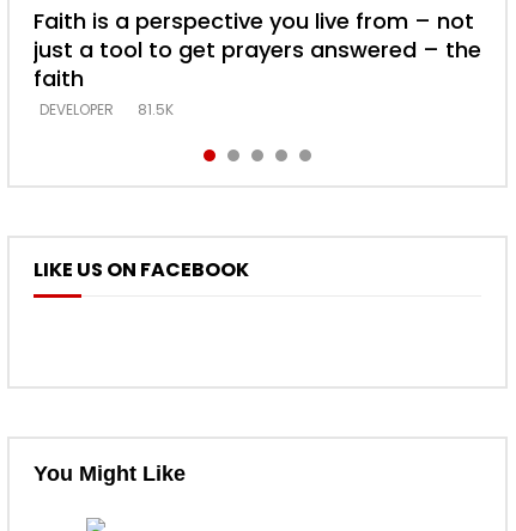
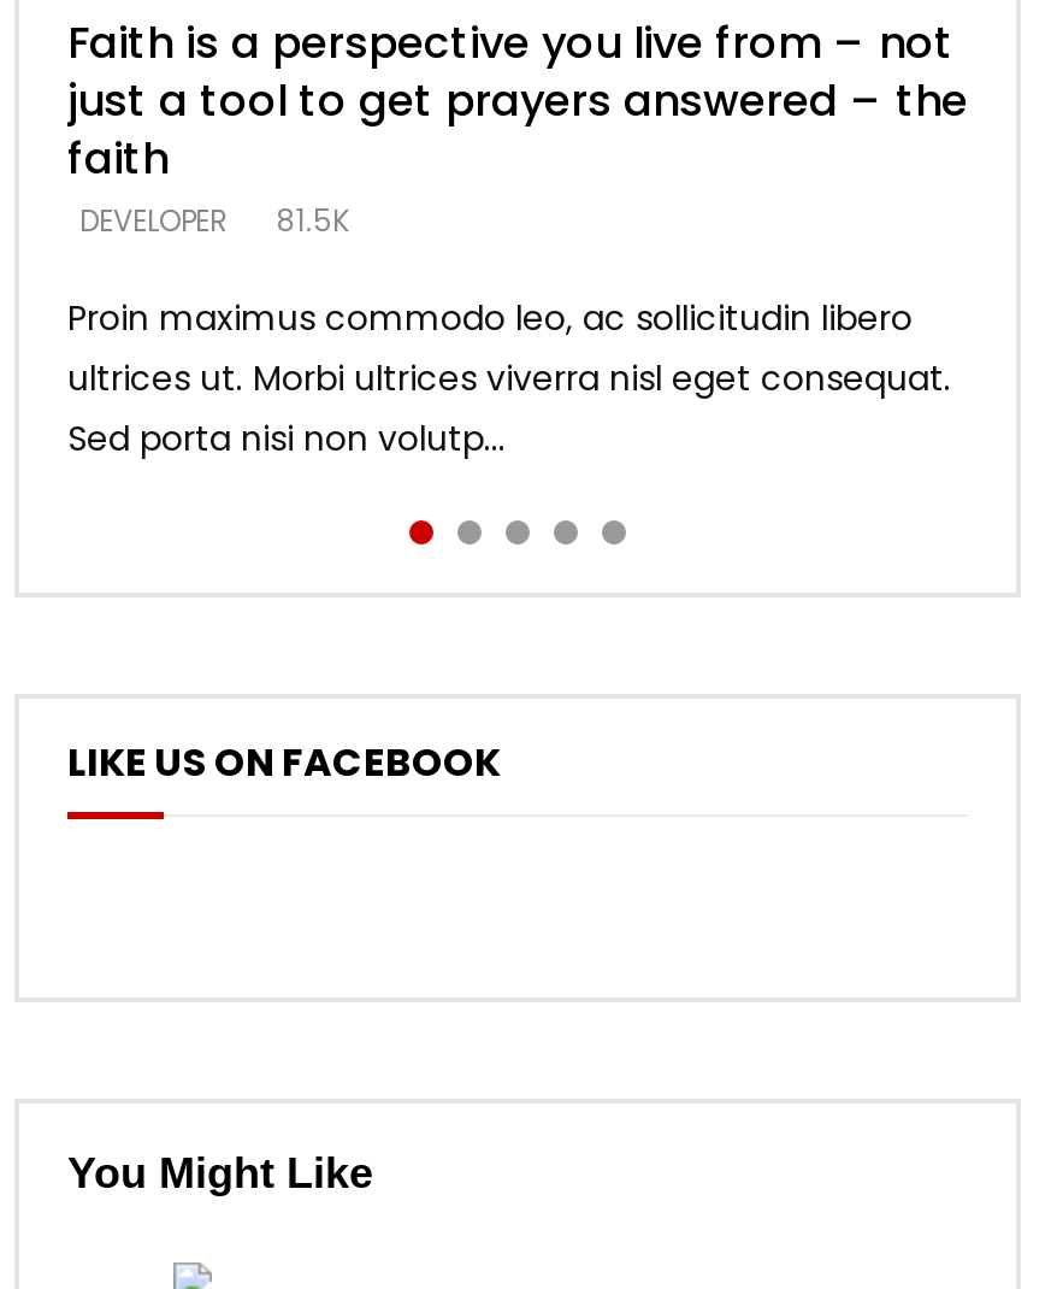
none -> [67,295,951,463] Proin maximus commodo leo, ac sollicitudin libero | ultrices ut. Morbi ultrices viverra nisl eget consequat. | Sed porta nisi non volutp...

